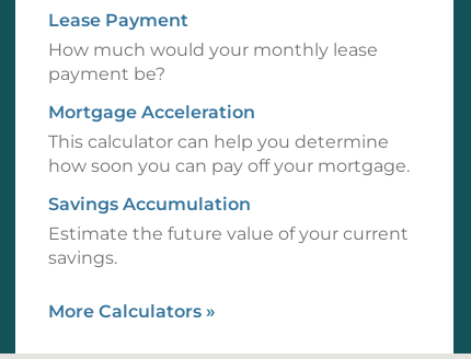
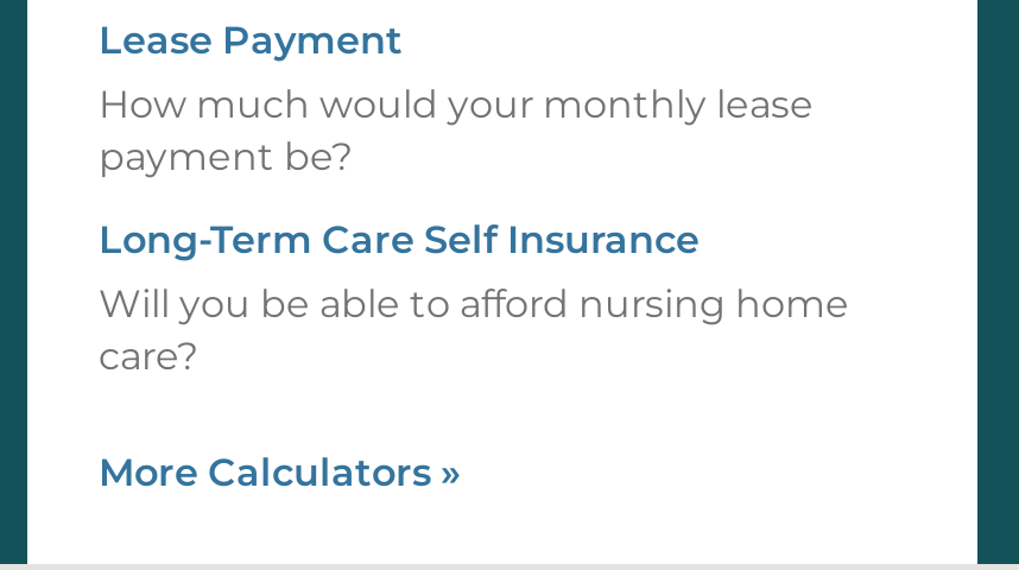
[48,102,410,268] Mortgage Acceleration | This calculator can help you determine | how soon you can pay off your mortgage. | Savings Accumulation | Estimate the future value of your current | savings. -> [99,218,849,379] Long-Term Care Self Insurance | Will you be able to afford nursing home | care?

